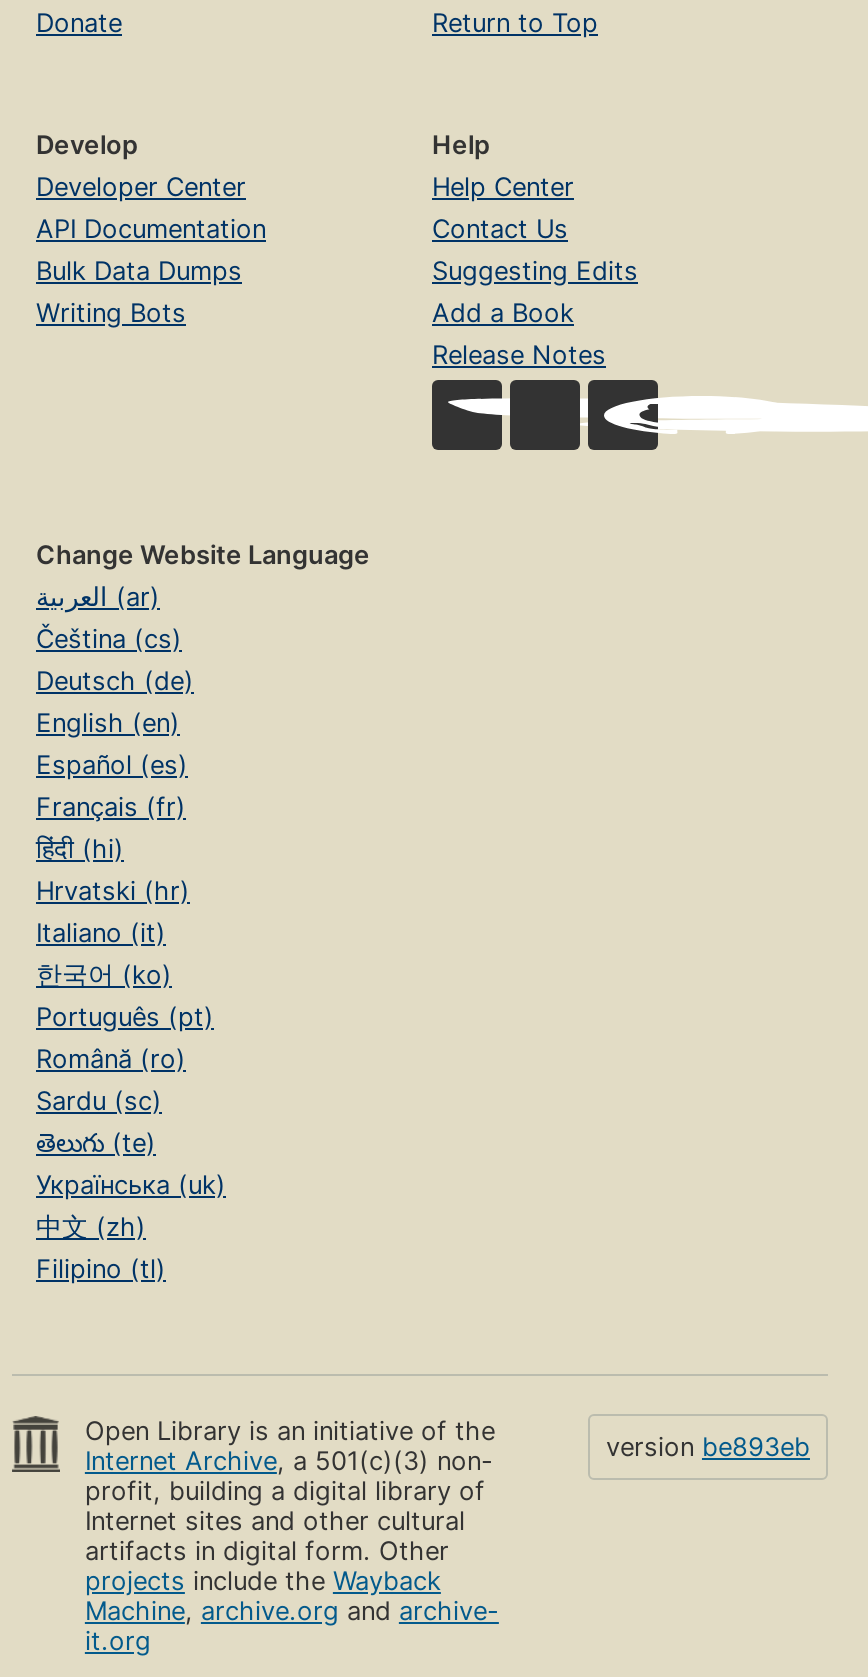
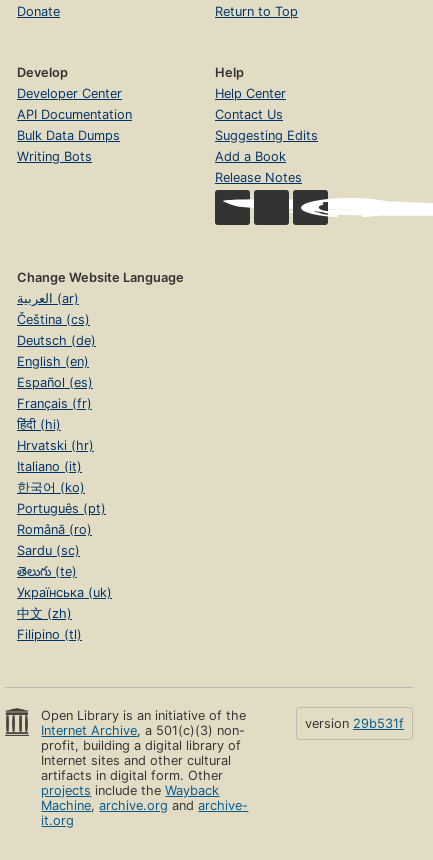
[606,1432,810,1462] version be893eb -> [305,716,404,731] version 29b531f

